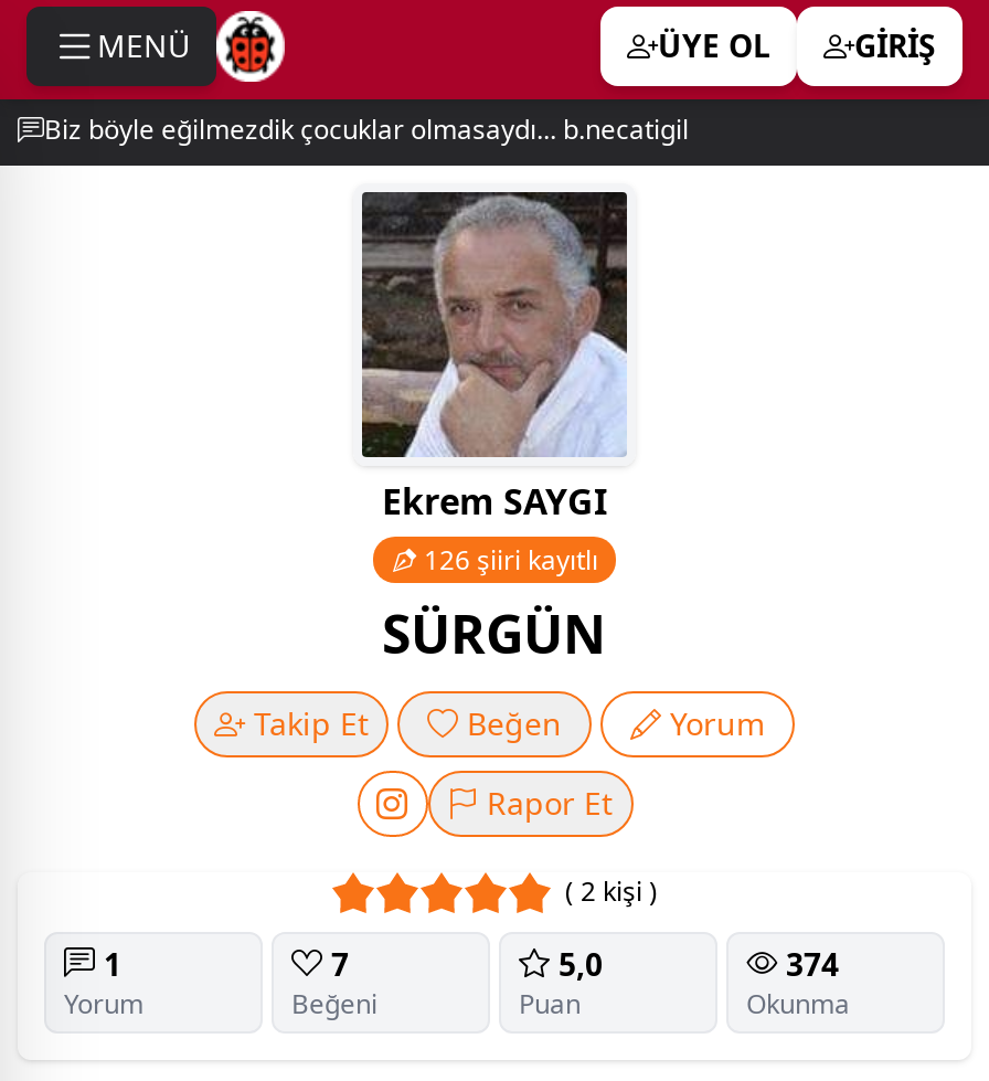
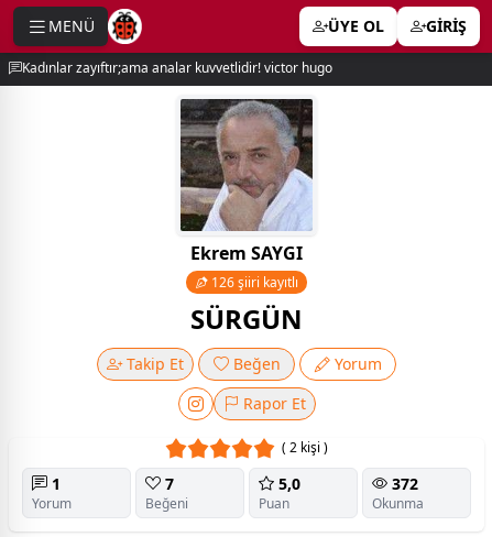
[44,110,689,148] Biz böyle eğilmezdik çocuklar olmasaydı... b.necatigil -> [22,58,332,77] Kadınlar zayıftır;ama analar kuvvetlidir! victor hugo
[777,942,839,984] 374 -> [387,473,418,494] 372

